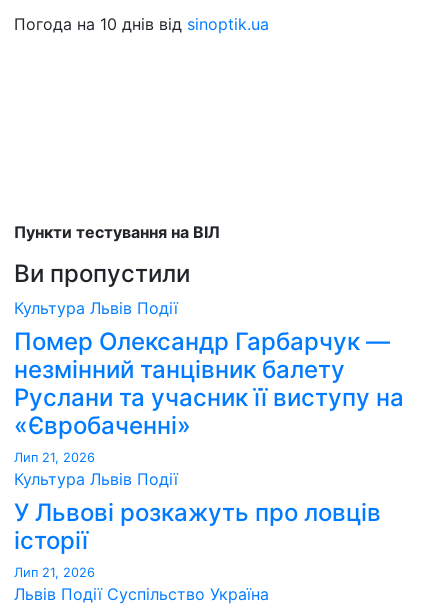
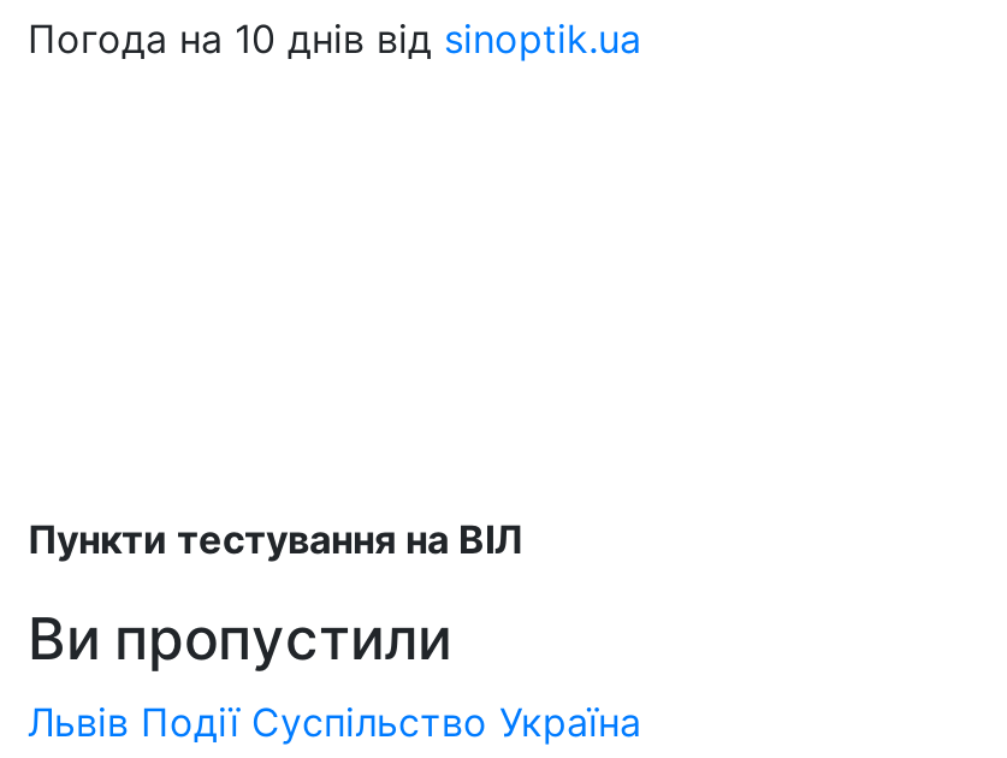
[14,298,404,580] Культура Львів Події | Помер Олександр Гарбарчук — | незмінний танцівник балету | Руслани та учасник її виступу на | «Євробаченні» | Лип 21, 2026 | Культура Львів Події | У Львові розкажуть про ловців | історії | Лип 21, 2026 -> none

